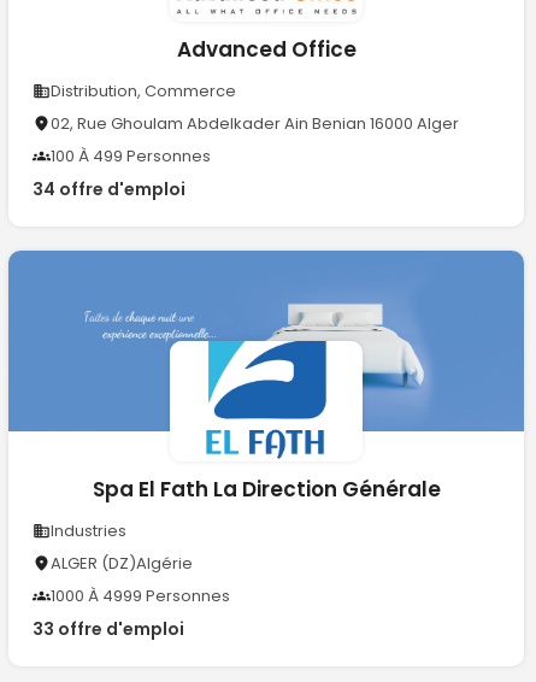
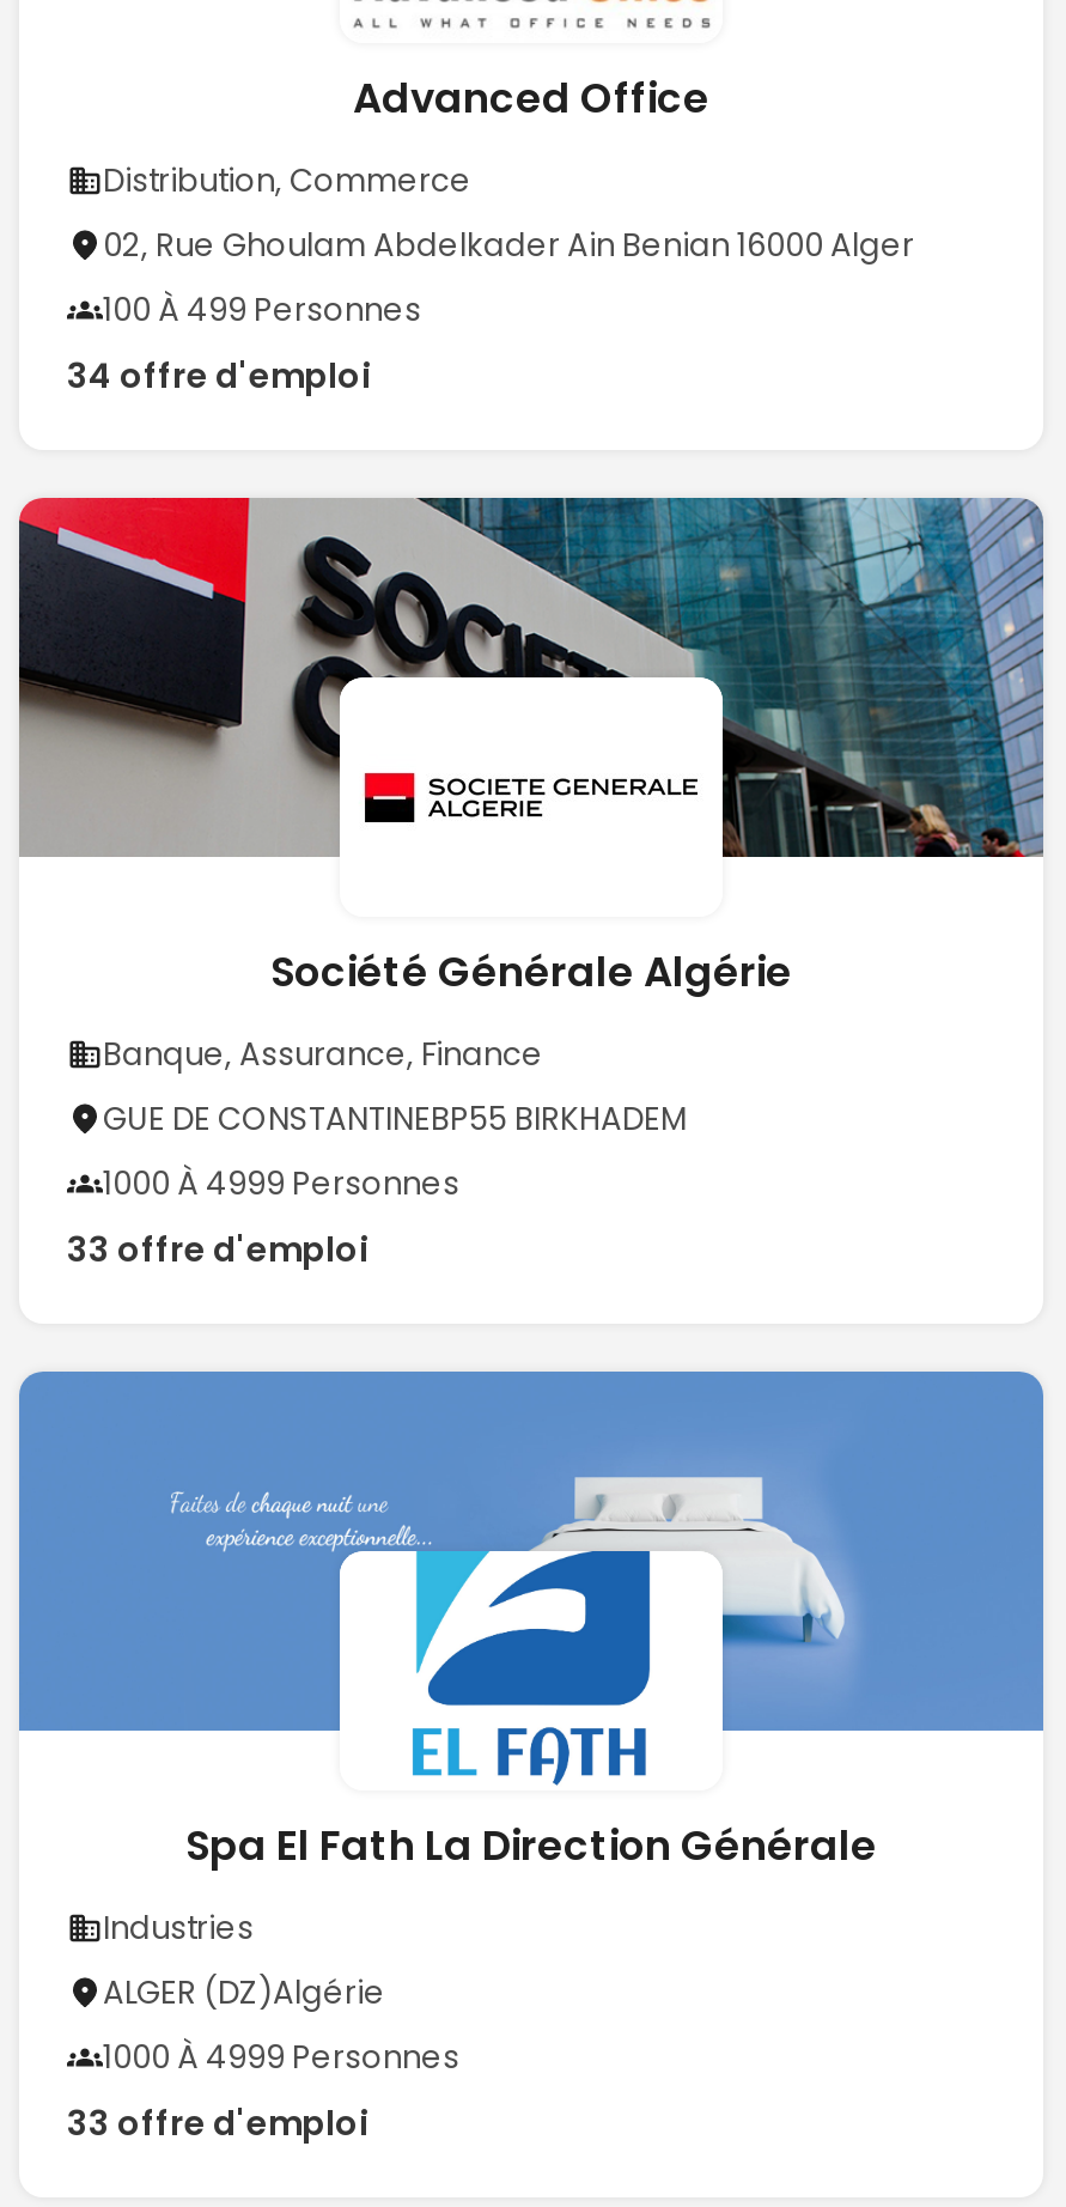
none -> [17,495,1043,1273] [image] | Société Générale Algérie | Banque, Assurance, Finance | GUE DE CONSTANTINEBP55 BIRKHADEM | 1000 À 4999 Personnes | 33 offre d'emploi

